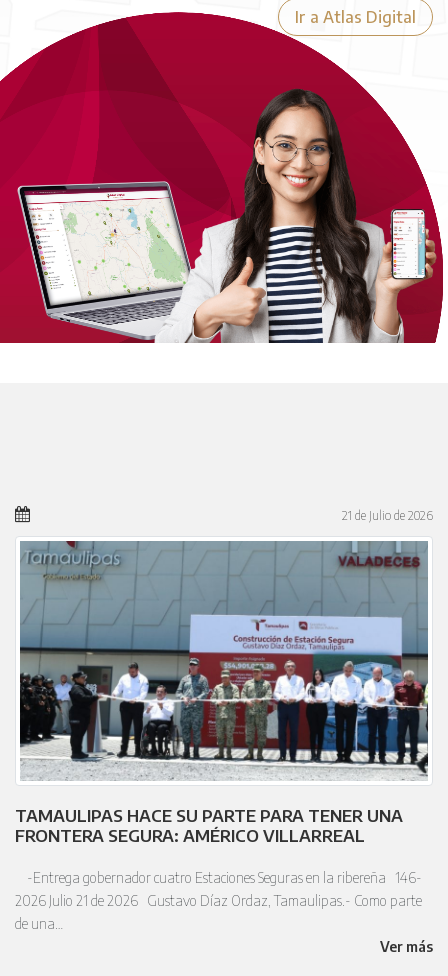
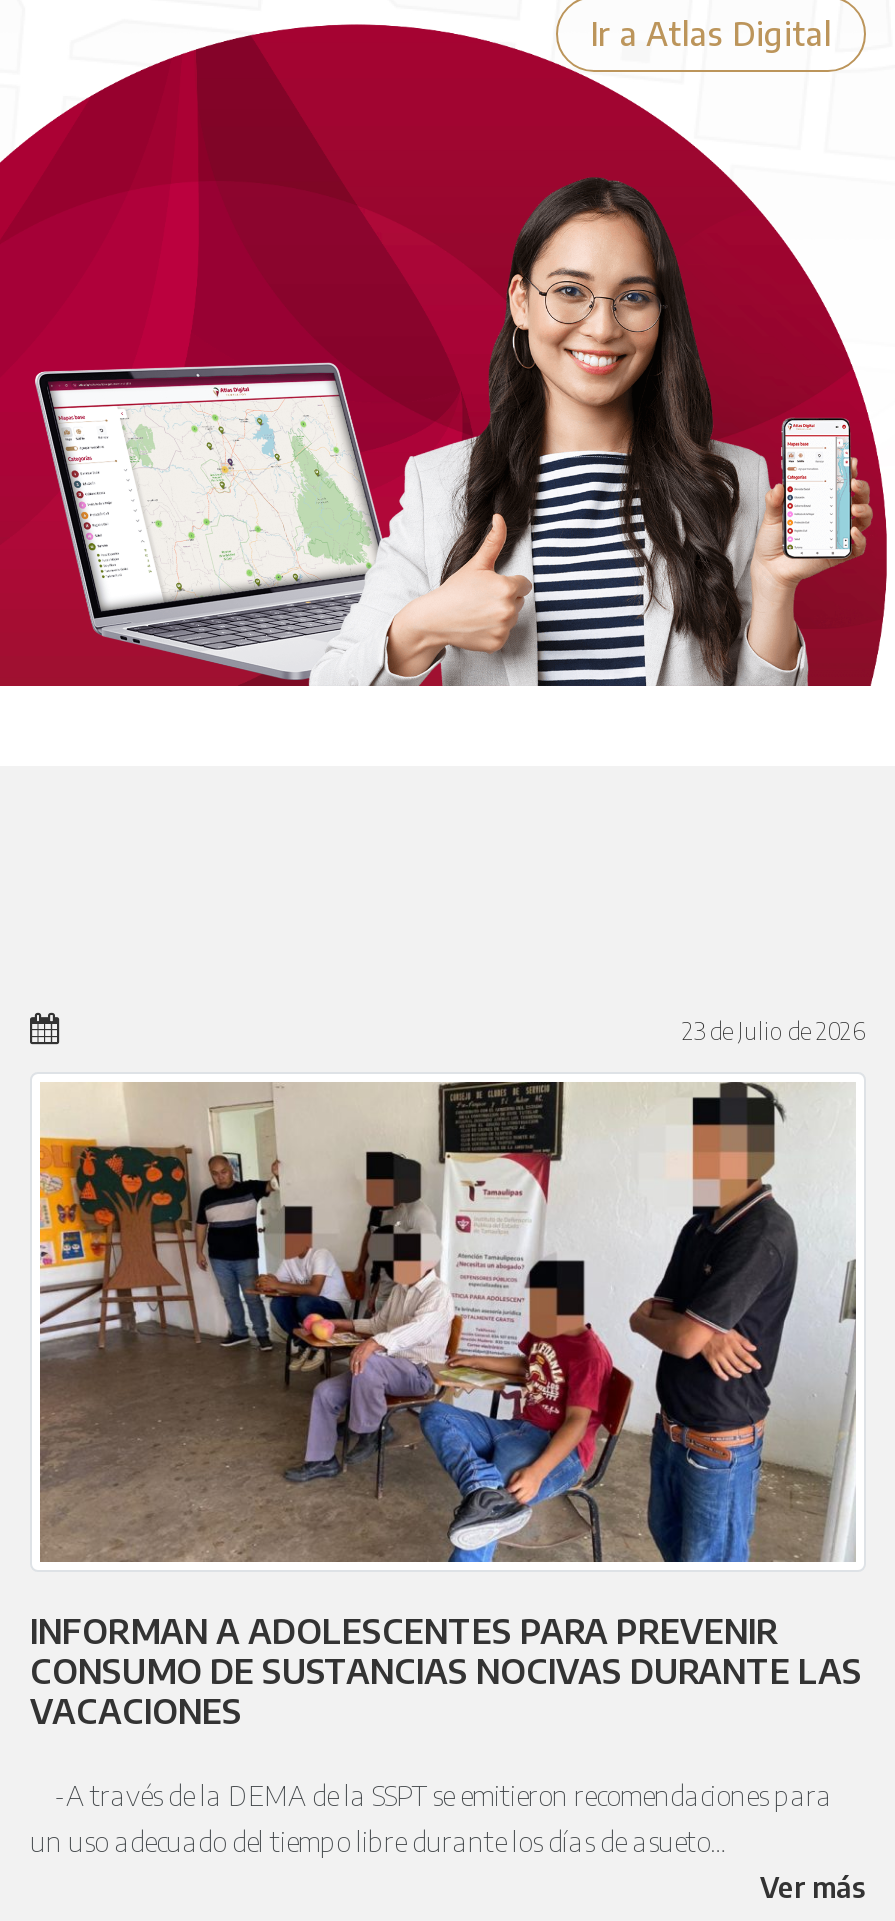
[342,508,433,523] 21 de Julio de 2026 -> [682,1016,866,1046] 23 de Julio de 2026
[15,541,429,846] [image] | TAMAULIPAS HACE SU PARTE PARA TENER UNA | FRONTERA SEGURA: AMÉRICO VILLARREAL -> [30,1080,862,1732] [image] | INFORMAN A ADOLESCENTES PARA PREVENIR | CONSUMO DE SUSTANCIAS NOCIVAS DURANTE LAS | VACACIONES
[15,869,422,932] -Entrega gobernador cuatro Estaciones Seguras en la ribereña 146- | 2026 Julio 21 de 2026 Gustavo Díaz Ordaz, Tamaulipas.- Como parte | de una… -> [30,1778,832,1858] -A través de la DEMA de la SSPT se emitieron recomendaciones para | un uso adecuado del tiempo libre durante los días de asueto…

